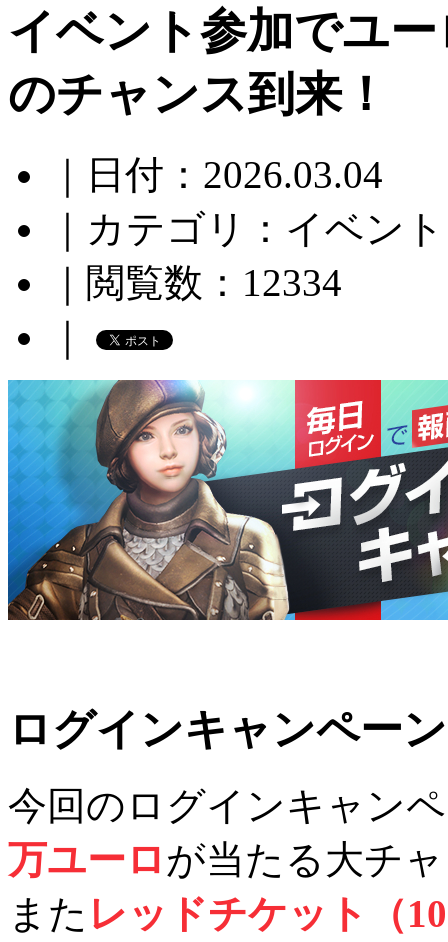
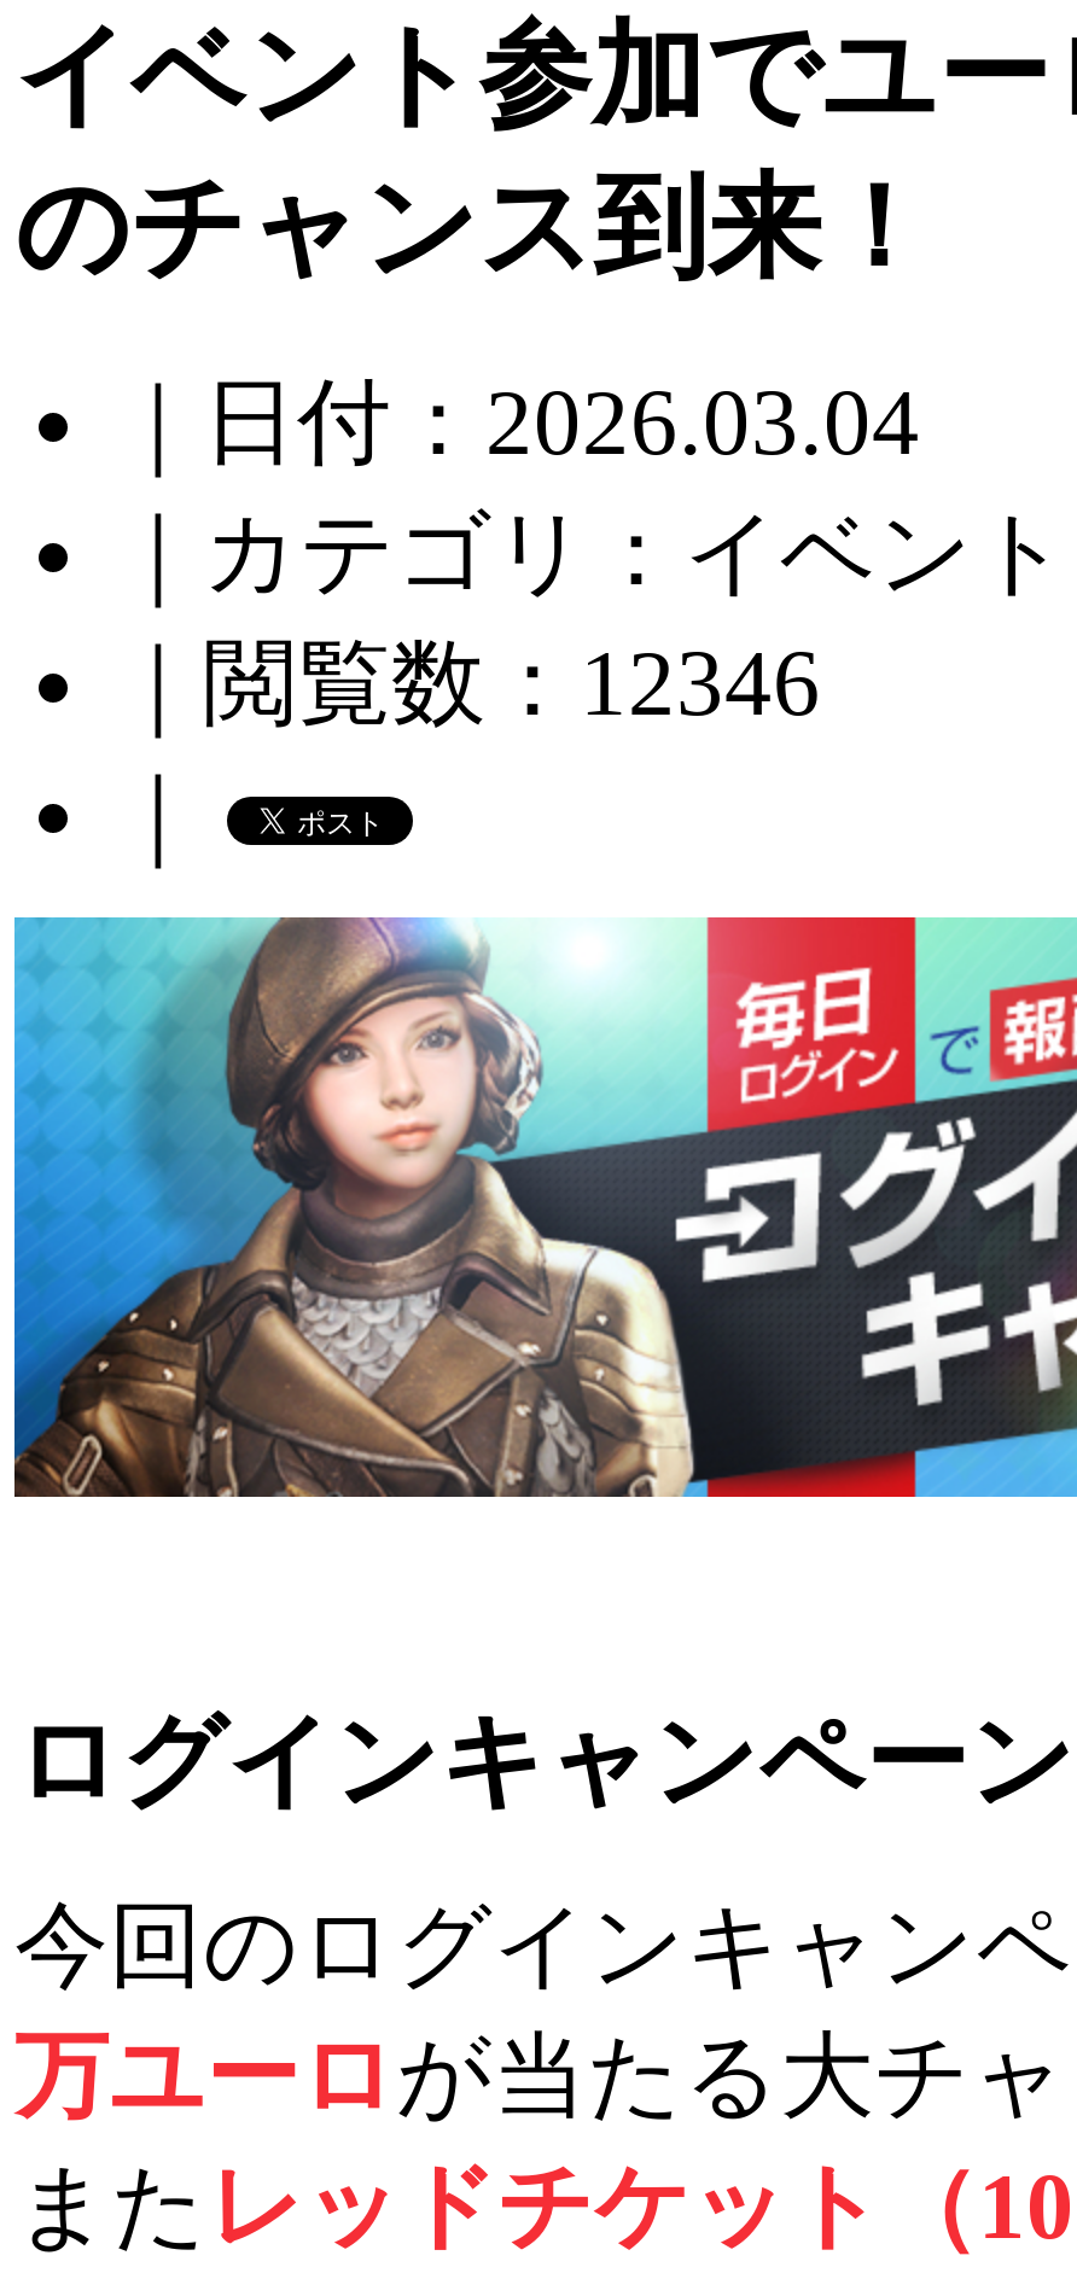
[48,261,342,304] ｜閲覧数：12334 -> [111,630,821,733] ｜閲覧数：12346

